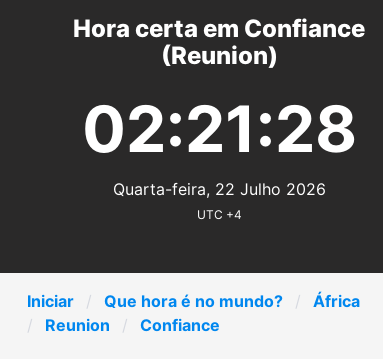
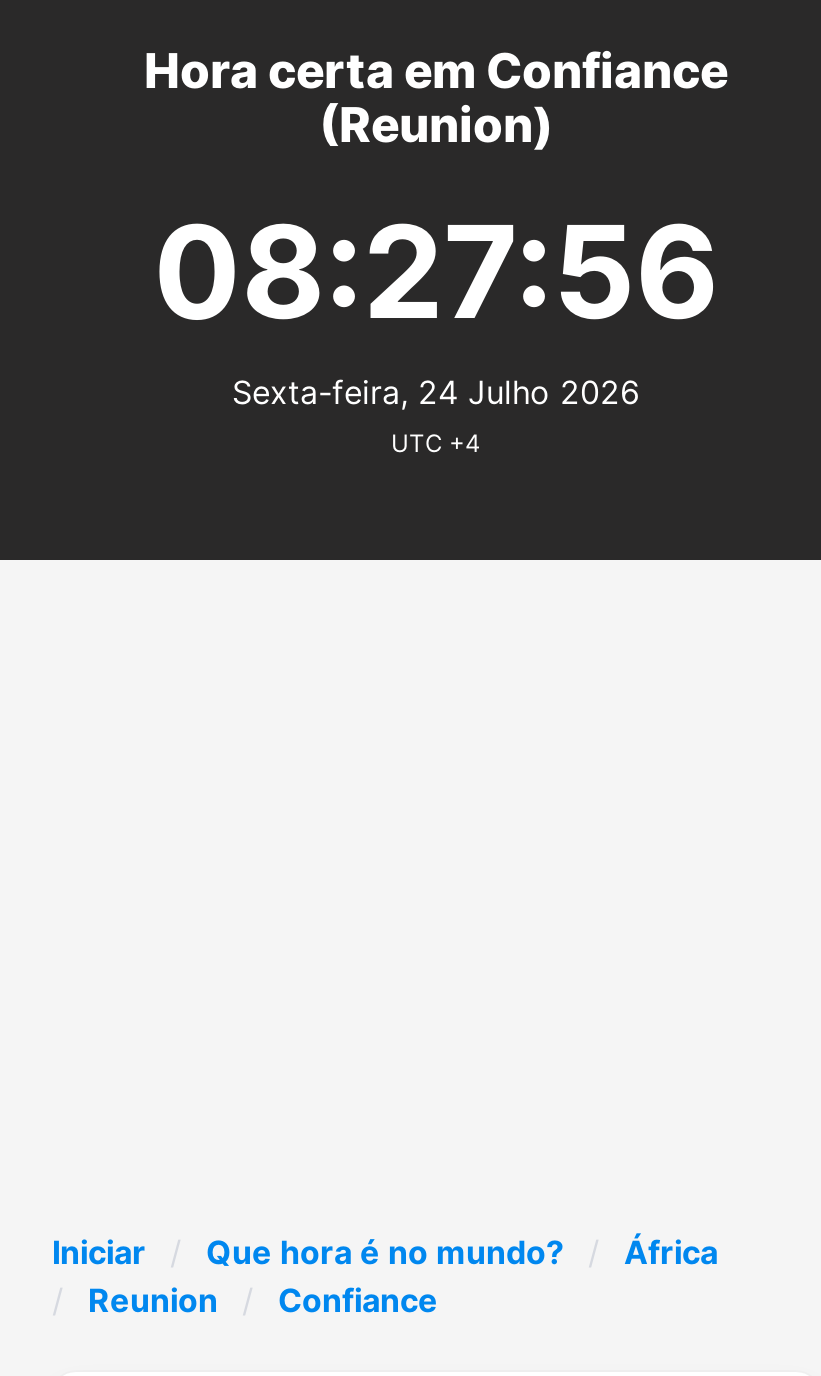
[81,90,356,167] 02:21:28 -> [153,193,719,347] 08:27:56
[112,179,325,199] Quarta-feira, 22 Julho 2026 -> [232,371,640,411] Sexta-feira, 24 Julho 2026

